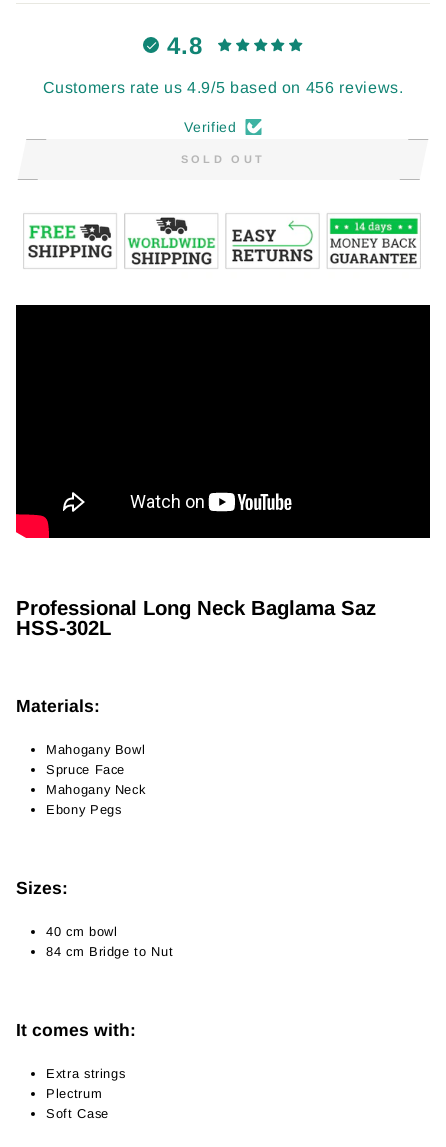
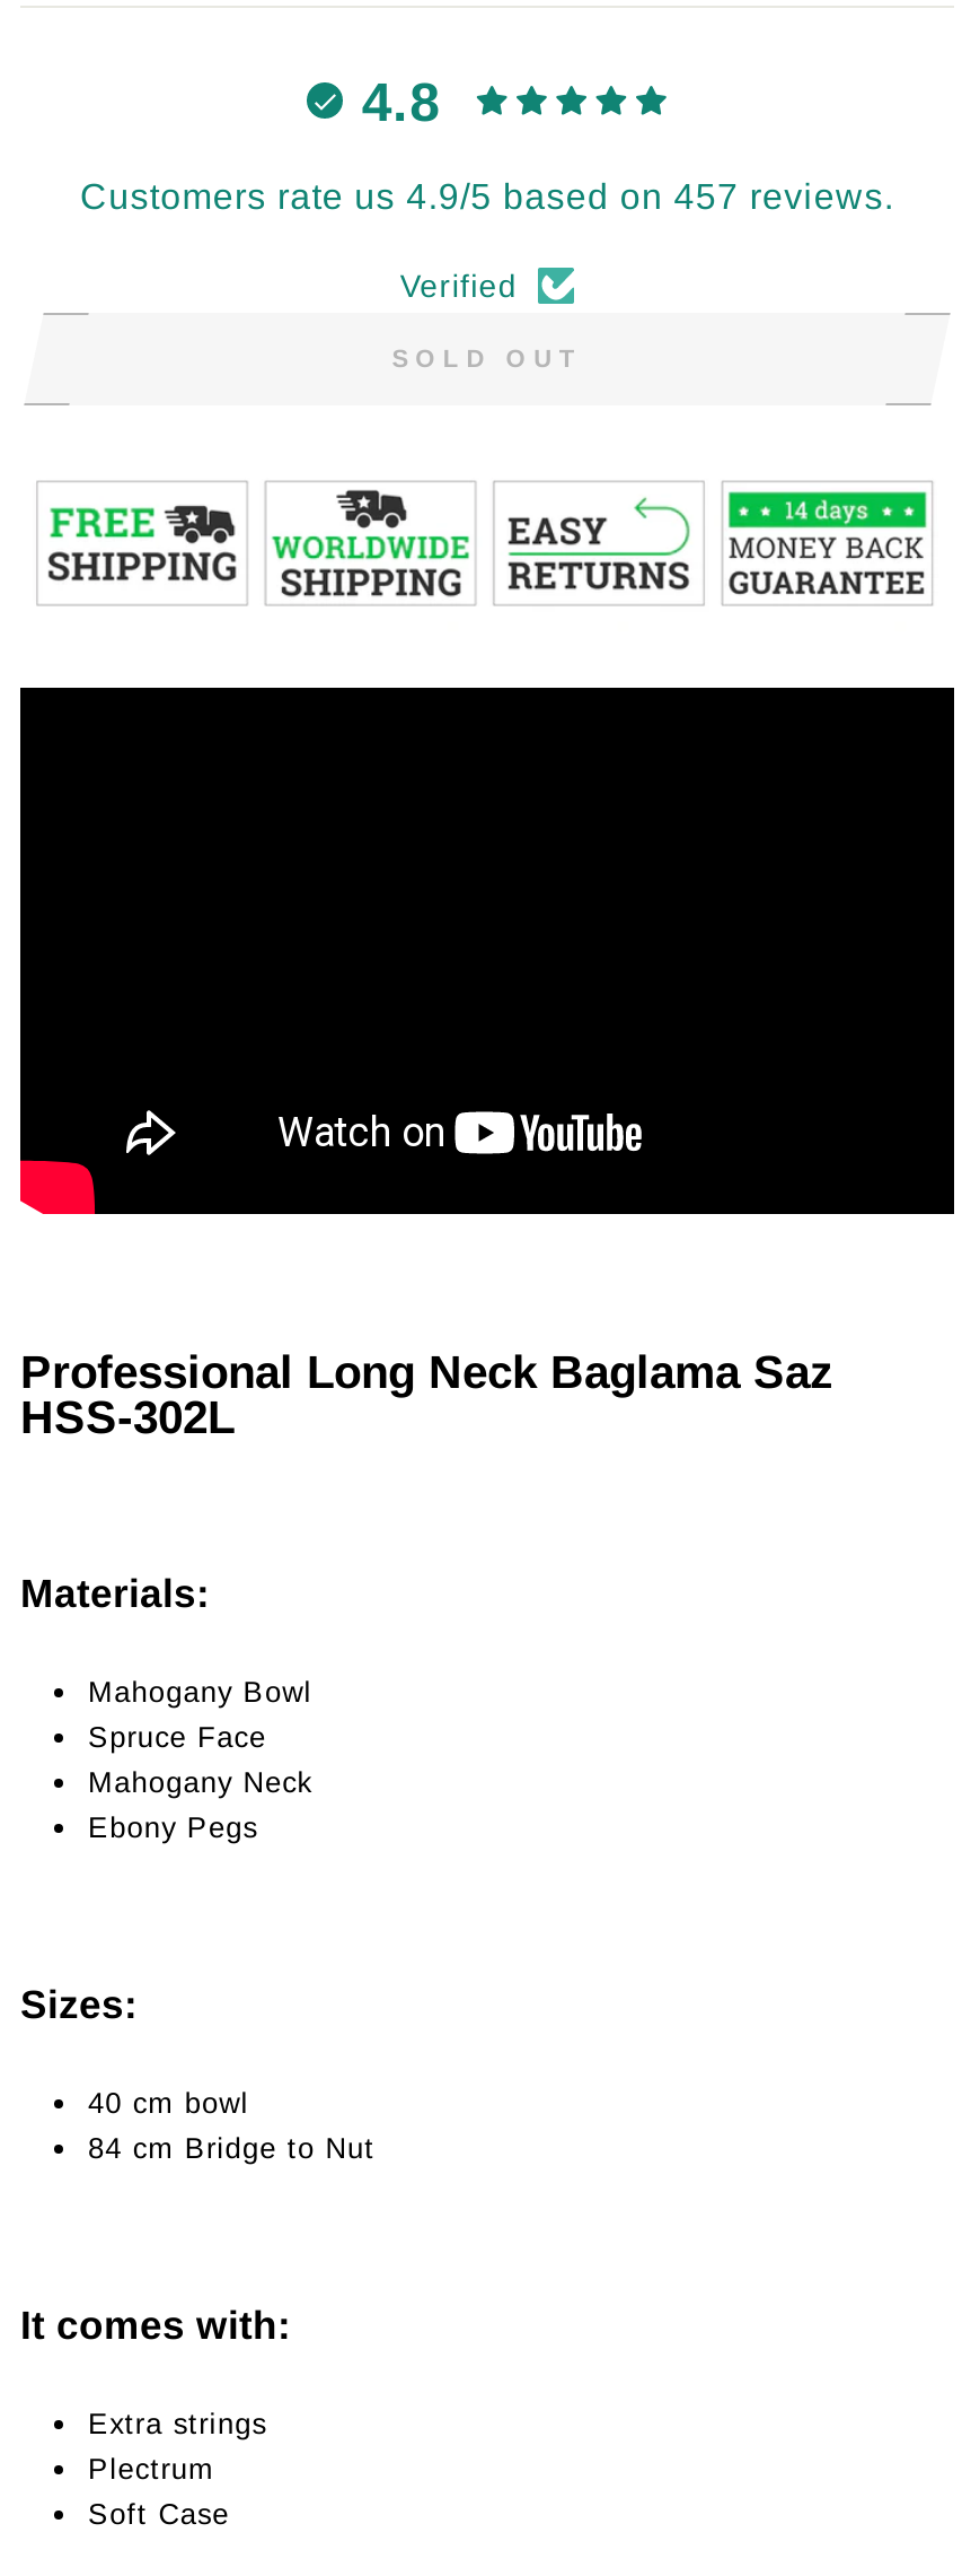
[42,79,403,96] Customers rate us 4.9/5 based on 456 reviews. -> [80,177,894,216] Customers rate us 4.9/5 based on 457 reviews.

